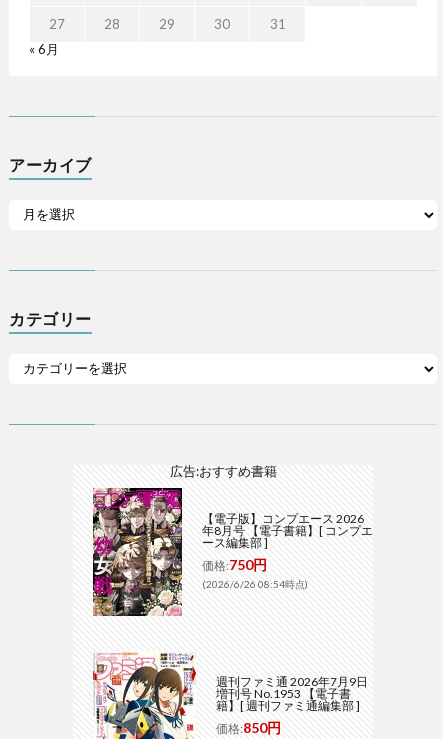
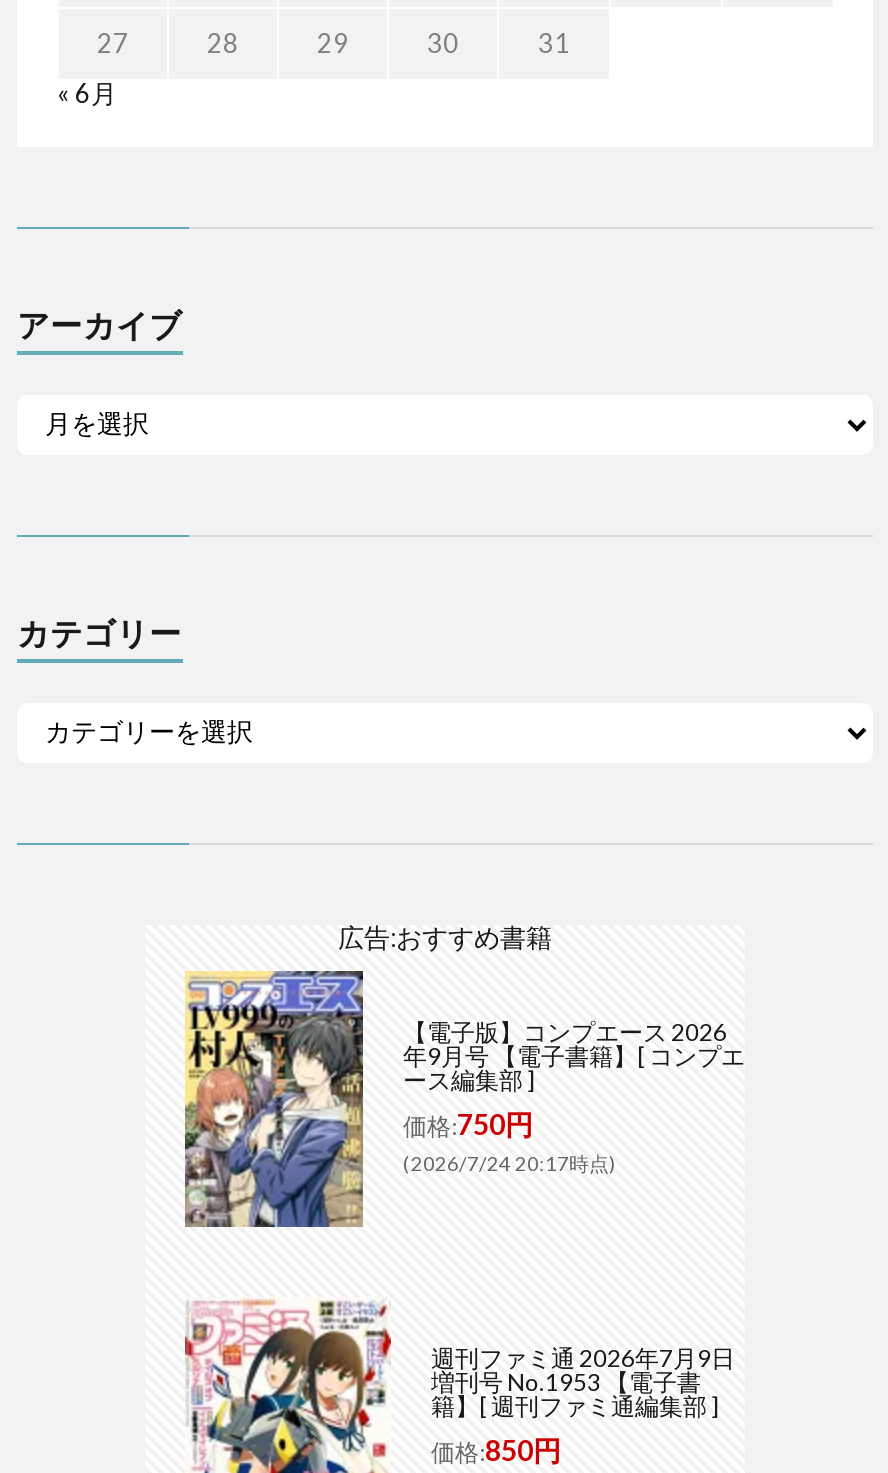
[92,487,373,617] [image] | 年8月号 【電子書籍】[ コンプエ -> [183,969,745,1229] [image] | 年9月号 【電子書籍】[ コンプエ
[202,578,308,590] (2026/6/26 08:54時点) -> [403,1150,615,1174] (2026/7/24 20:17時点)

